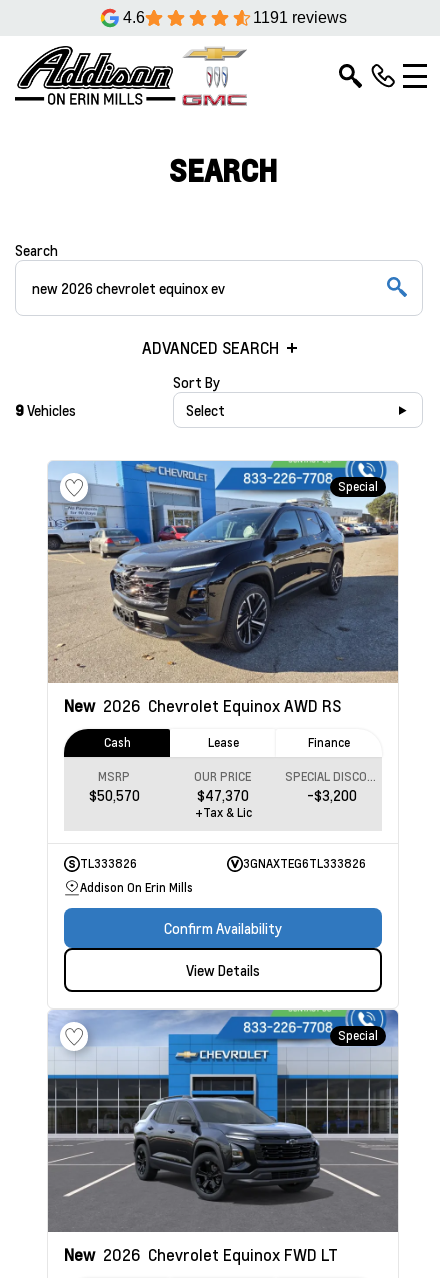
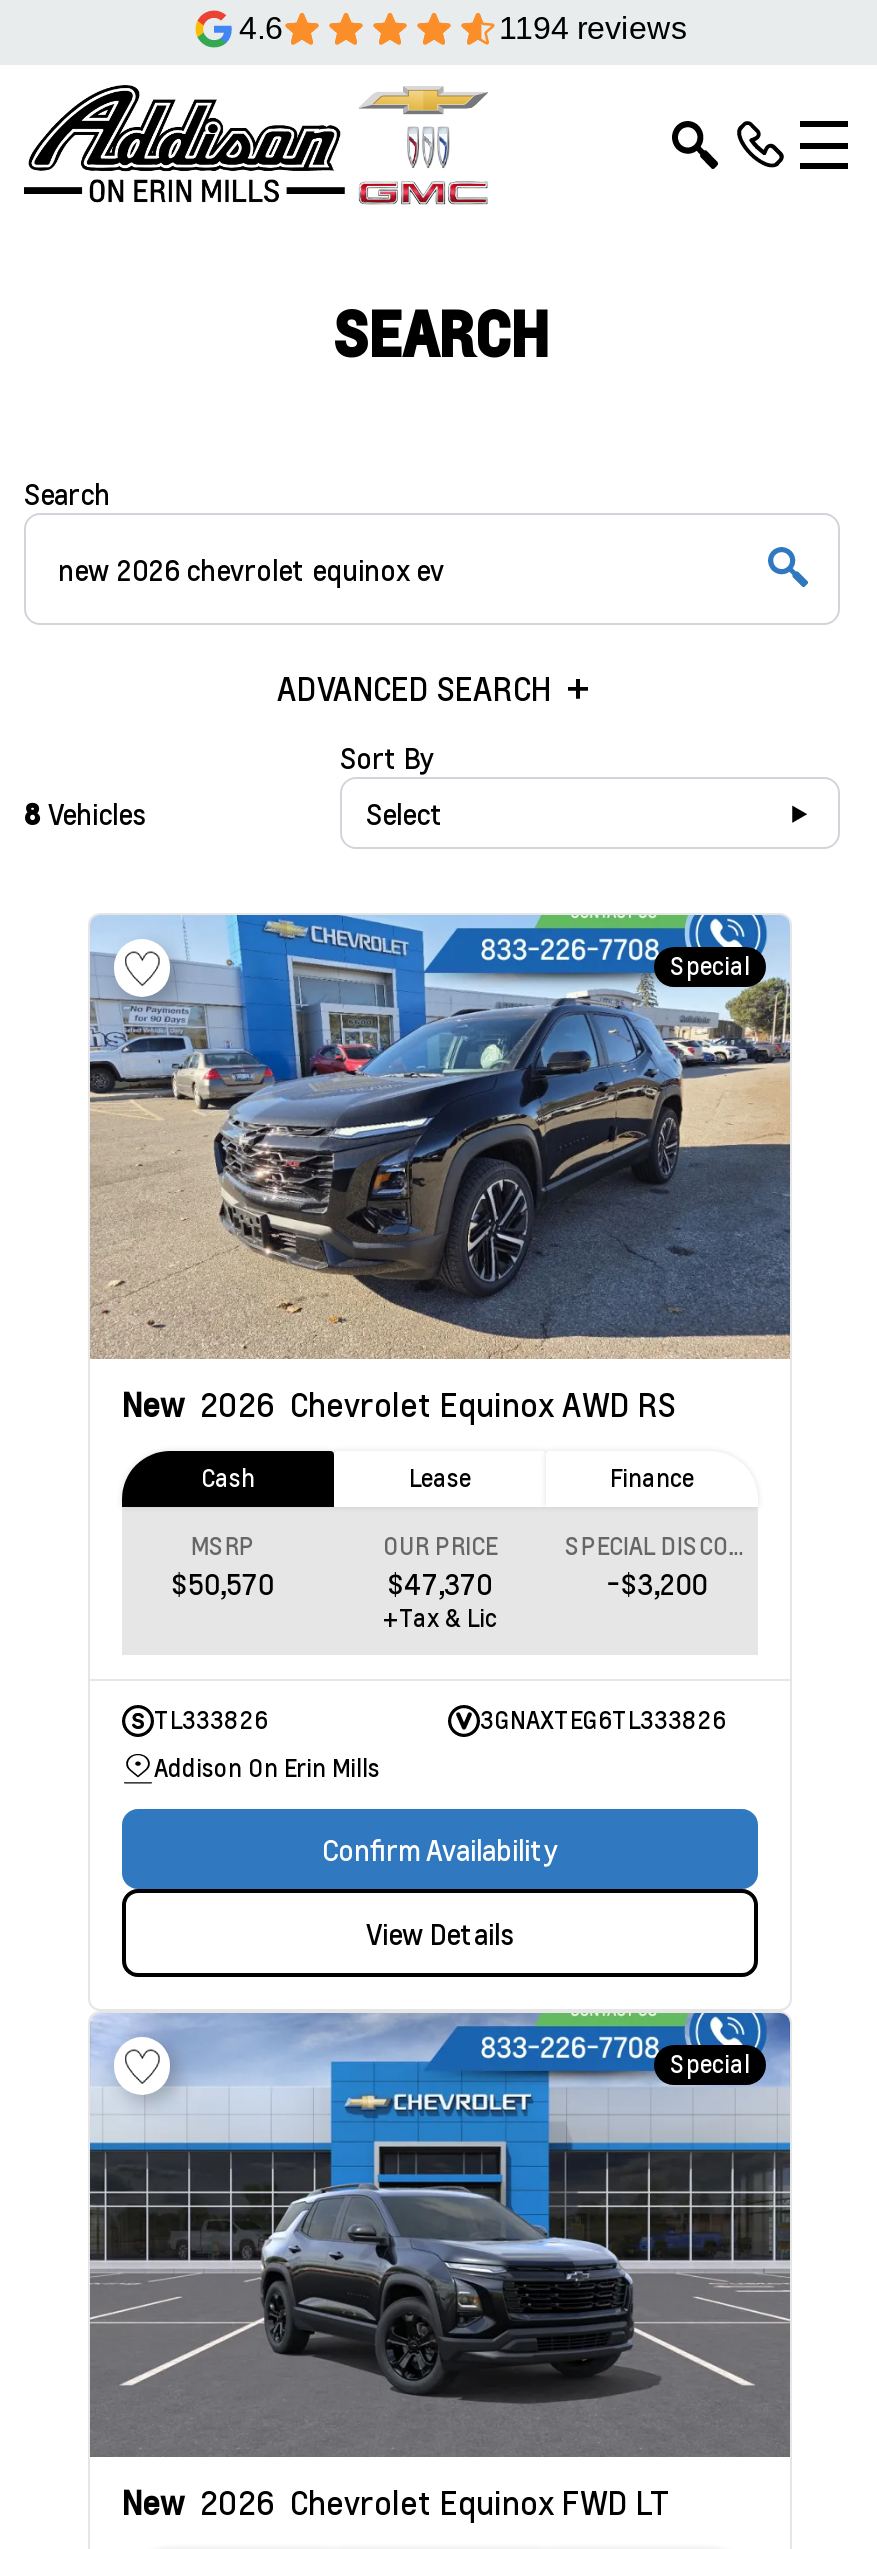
[252,9,346,26] 1191 reviews -> [499,11,687,45] 1194 reviews
[15,401,76,419] 9 Vehicles -> [24,795,146,831] 8 Vehicles

